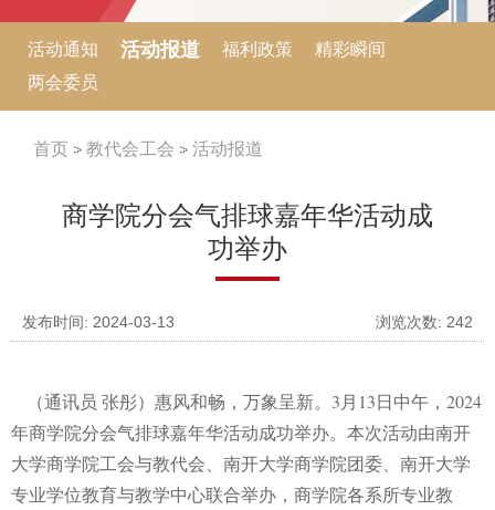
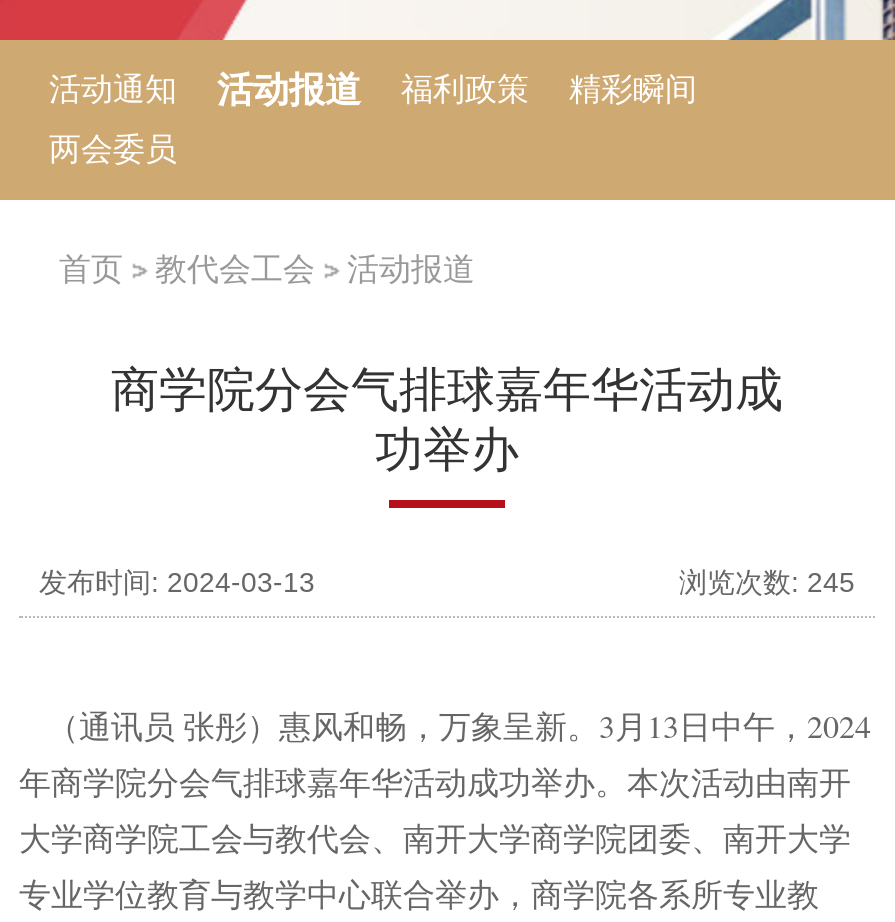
[376,313,473,331] 浏览次数: 242 -> [679,566,855,598] 浏览次数: 245

